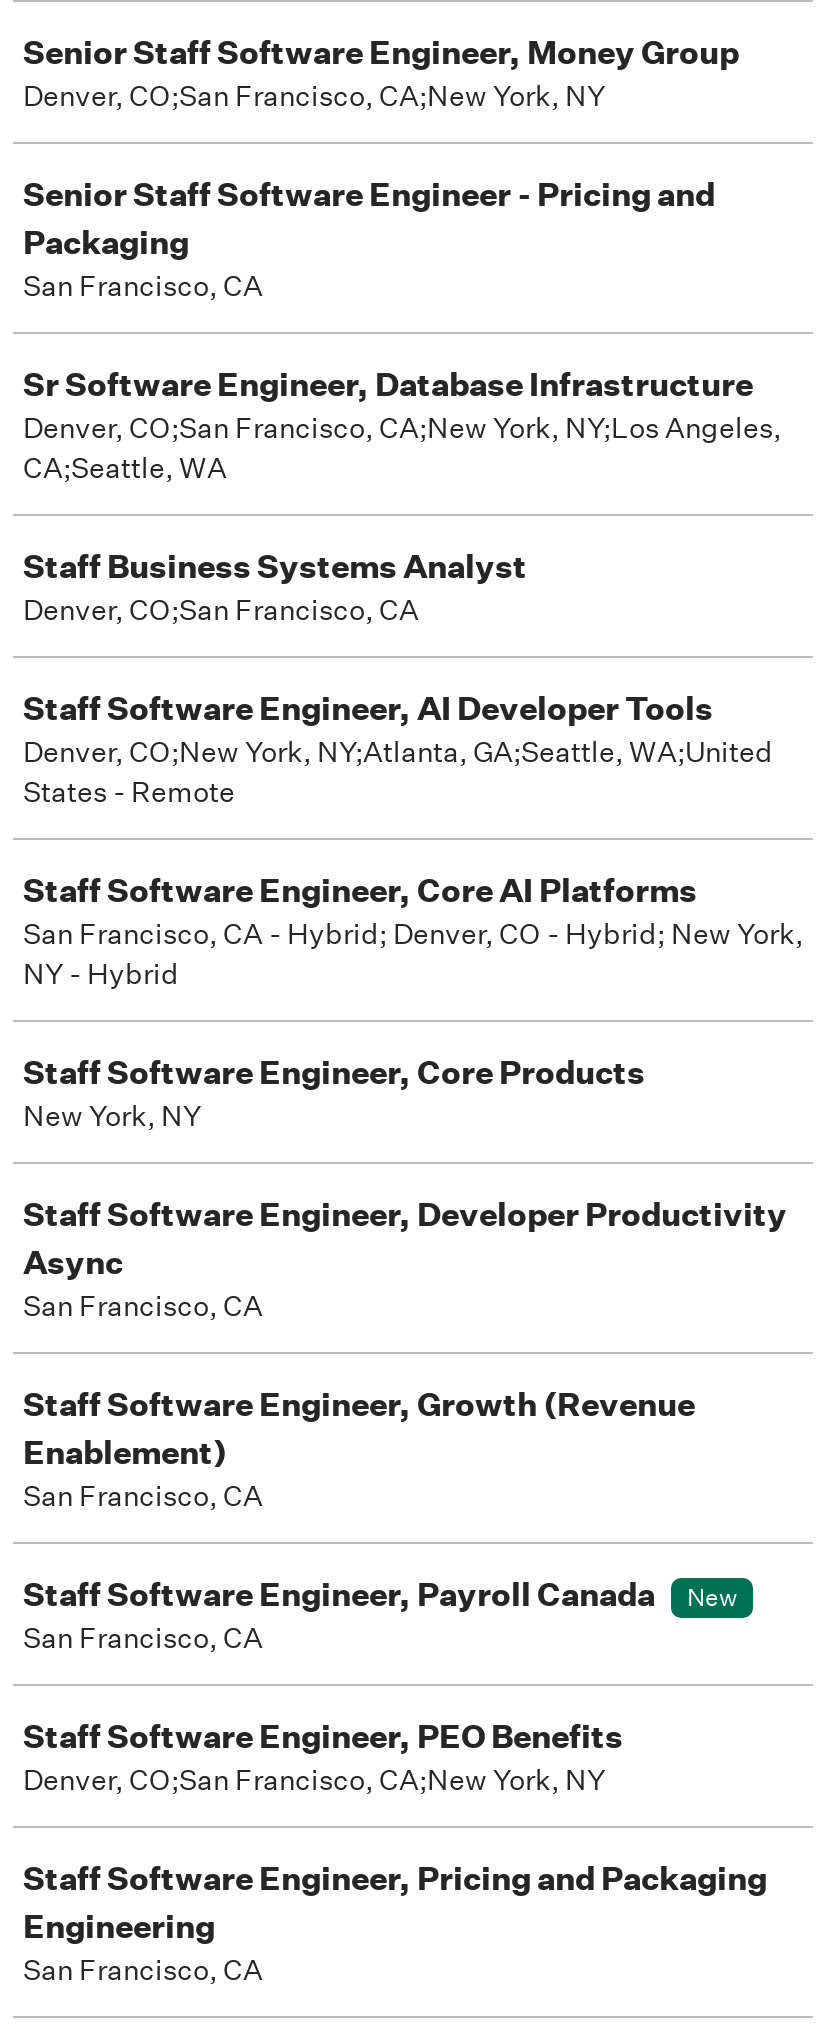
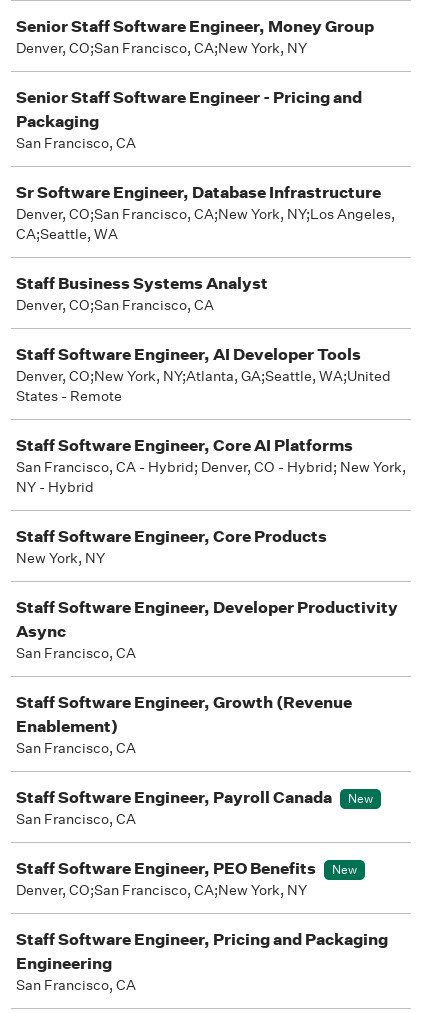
none -> [332,861,357,878] New

